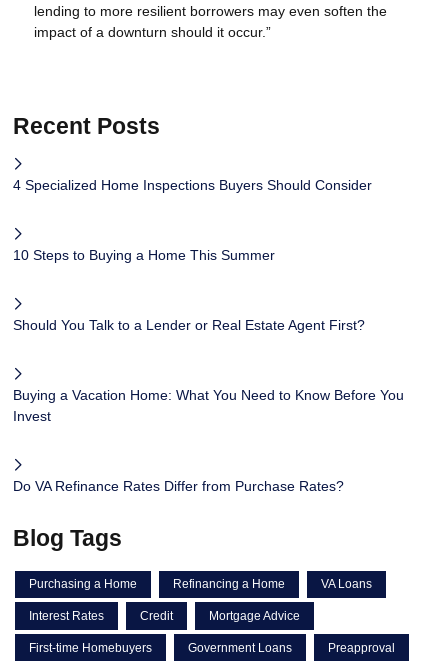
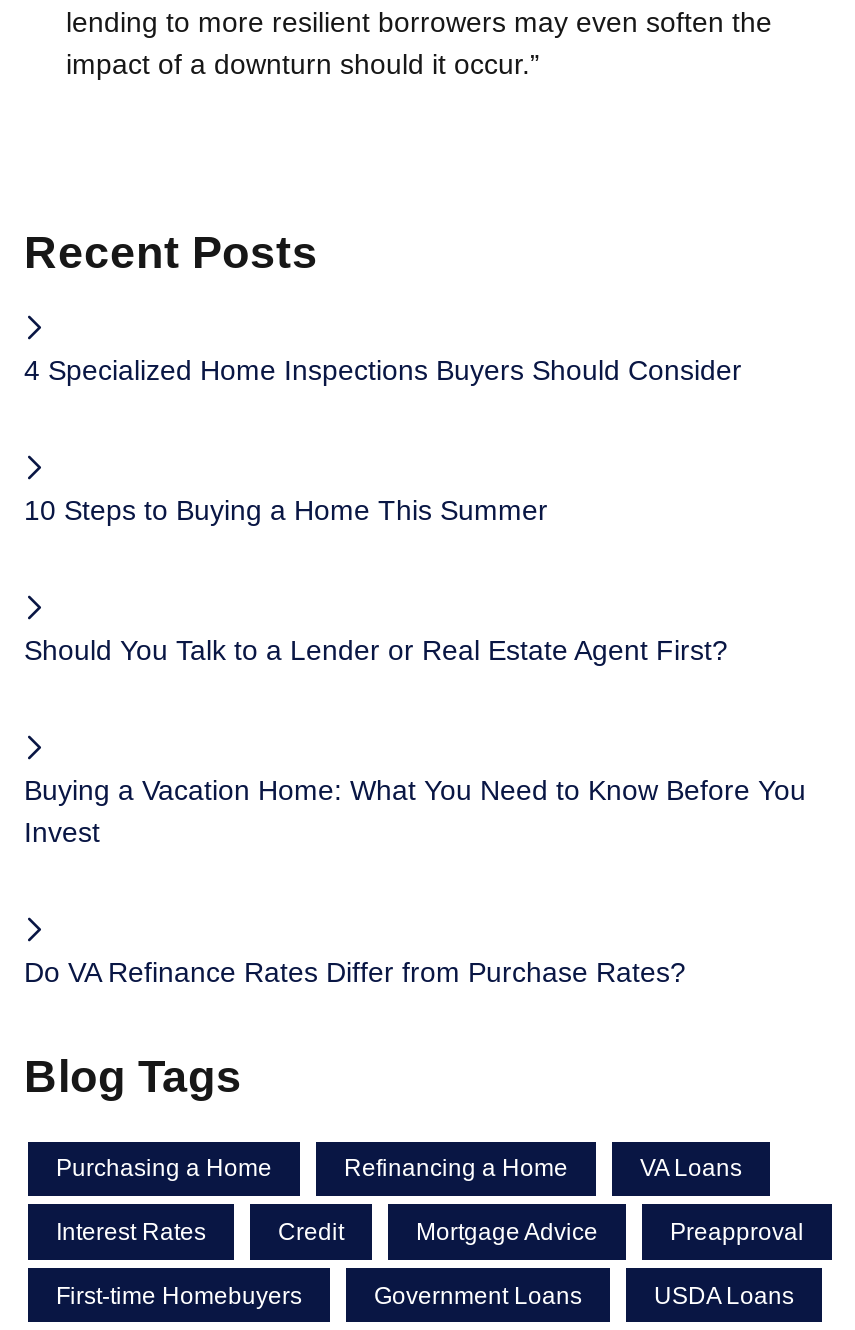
moved [328,641,395,655] -> [670,1218,804,1246]: Preapproval
none -> [654,1281,794,1309] USDA Loans

